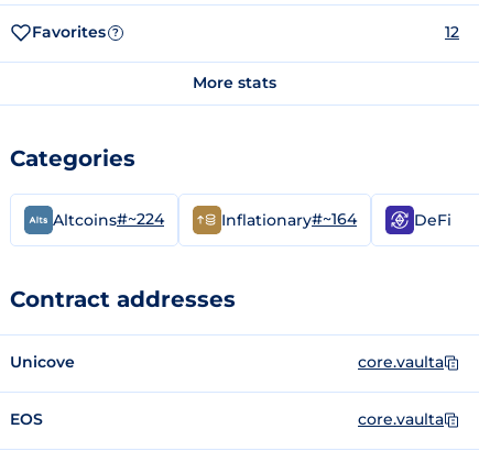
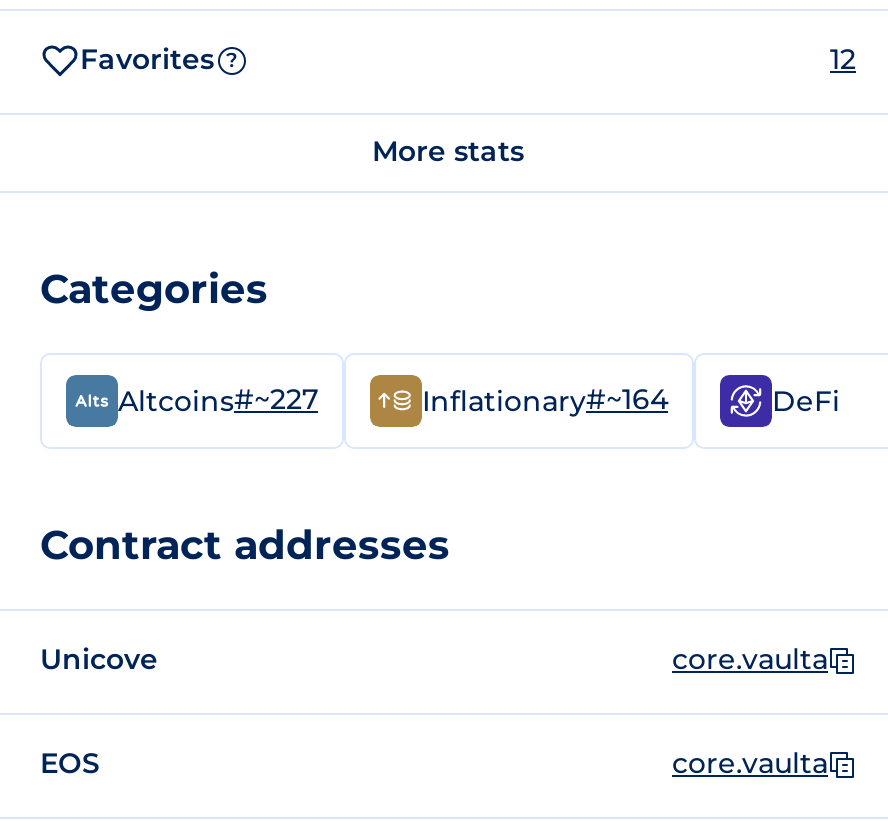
[53,209,164,230] Altcoins#~224 -> [118,381,318,418] Altcoins#~227

